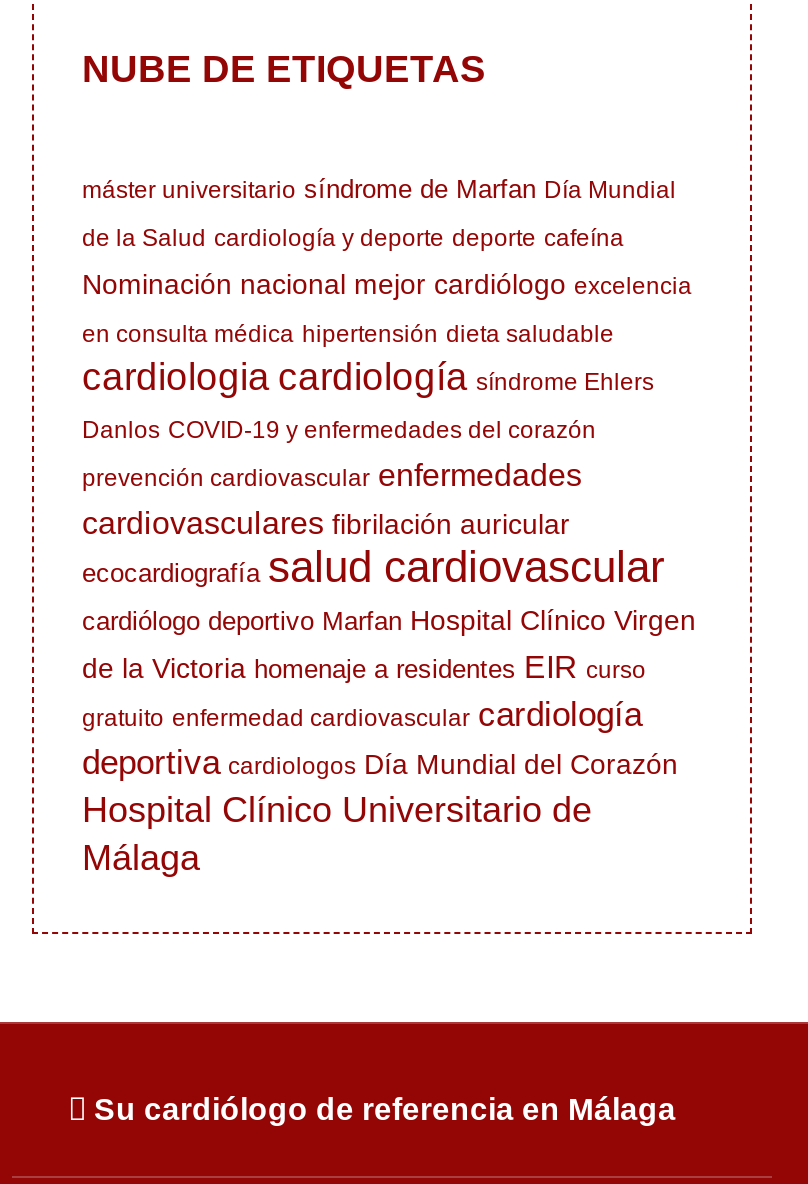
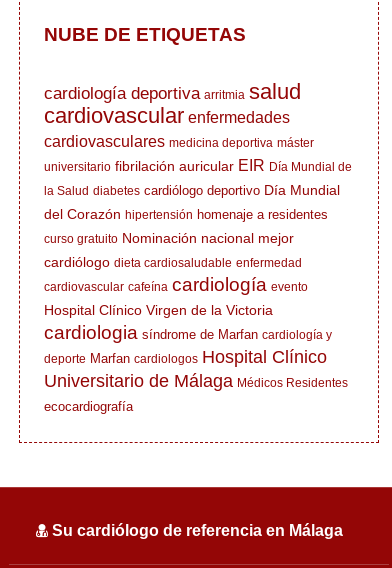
[82,175,696,879] máster universitario síndrome de Marfan Día Mundial | de la Salud cardiología y deporte deporte cafeína | Nominación nacional mejor cardiólogo excelencia | en consulta médica hipertensión dieta saludable | cardiologia cardiología síndrome Ehlers | Danlos COVID-19 y enfermedades del corazón | prevención cardiovascular enfermedades | cardiovasculares fibrilación auricular | ecocardiografía salud cardiovascular | cardiólogo deportivo Marfan Hospital Clínico Virgen | de la Victoria homenaje a residentes EIR curso | gratuito enfermedad cardiovascular cardiología | deportiva cardiologos Día Mundial del Corazón | Hospital Clínico Universitario de | Málaga -> [44,79,352,414] cardiología deportiva arritmia salud | cardiovascular enfermedades | cardiovasculares medicina deportiva máster | universitario fibrilación auricular EIR Día Mundial de | la Salud diabetes cardiólogo deportivo Día Mundial | del Corazón hipertensión homenaje a residentes | curso gratuito Nominación nacional mejor | cardiólogo dieta cardiosaludable enfermedad | cardiovascular cafeína cardiología evento | Hospital Clínico Virgen de la Victoria | cardiologia síndrome de Marfan cardiología y | deporte Marfan cardiologos Hospital Clínico | Universitario de Málaga Médicos Residentes | ecocardiografía

